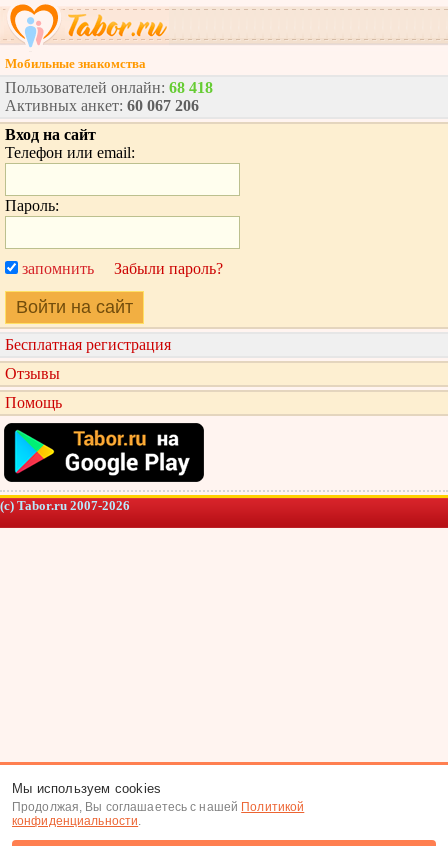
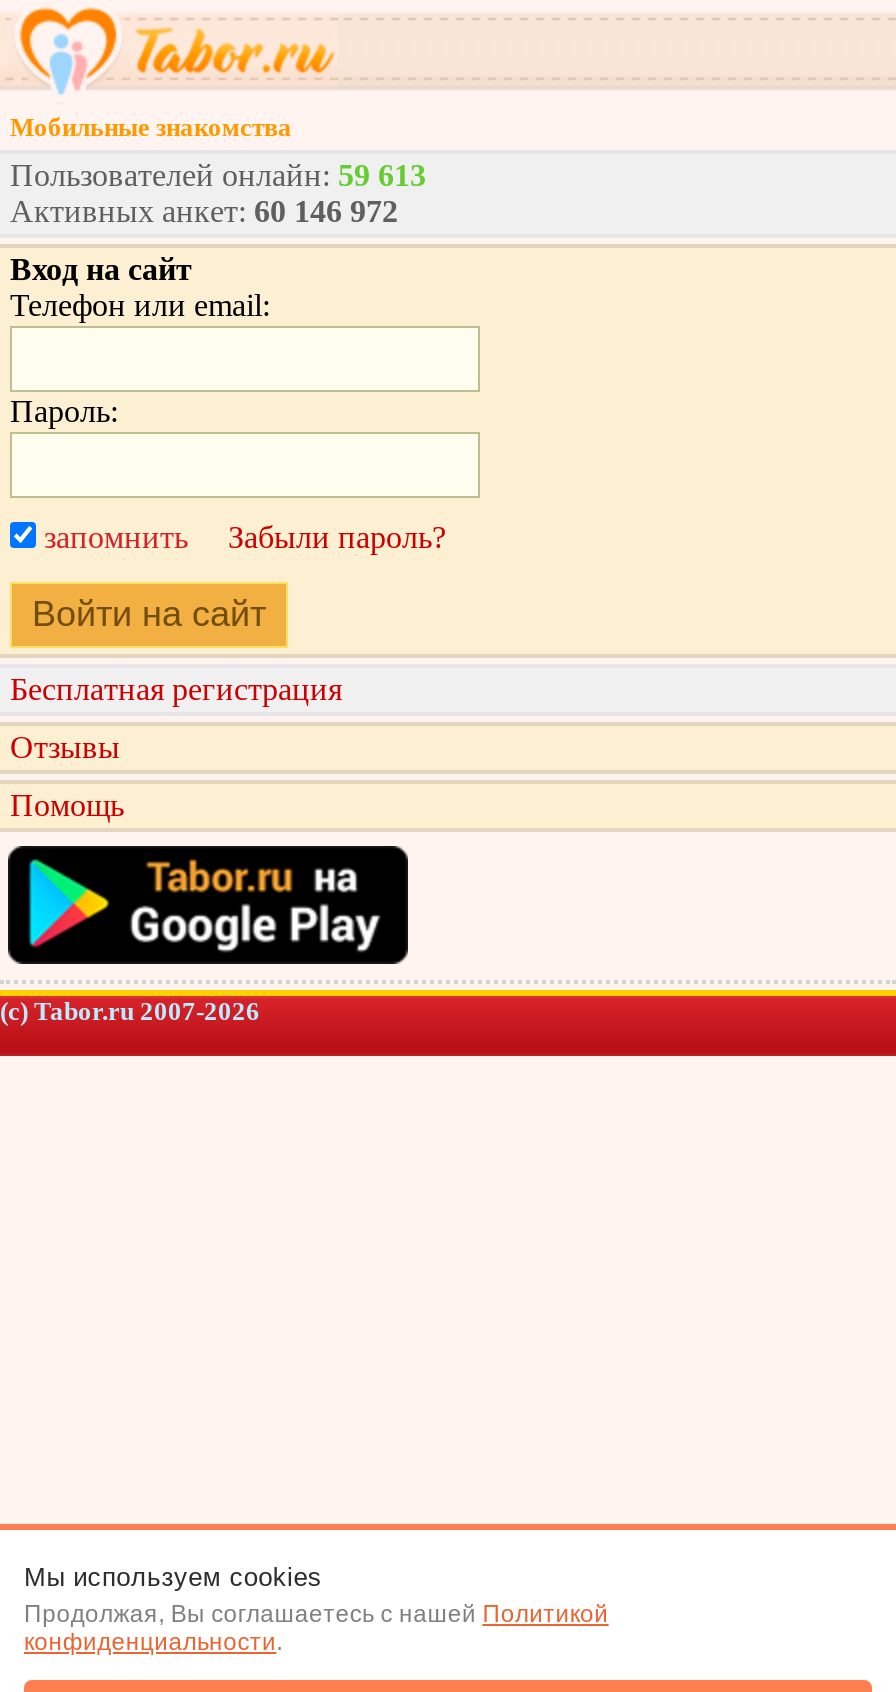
[5,79,213,96] Пользователей онлайн: 68 418 -> [10,158,426,192] Пользователей онлайн: 59 613
[5,97,199,114] Активных анкет: 60 067 206 -> [10,194,398,228] Активных анкет: 60 146 972

